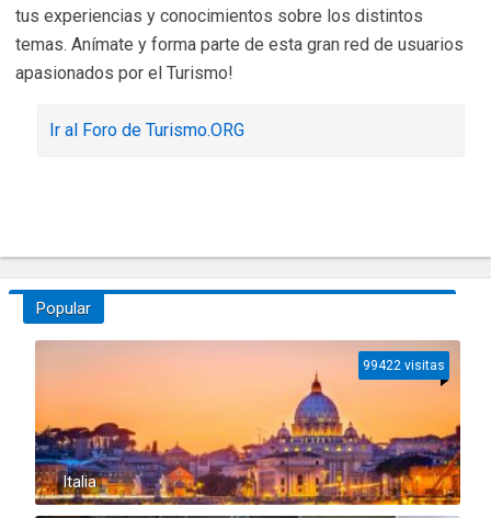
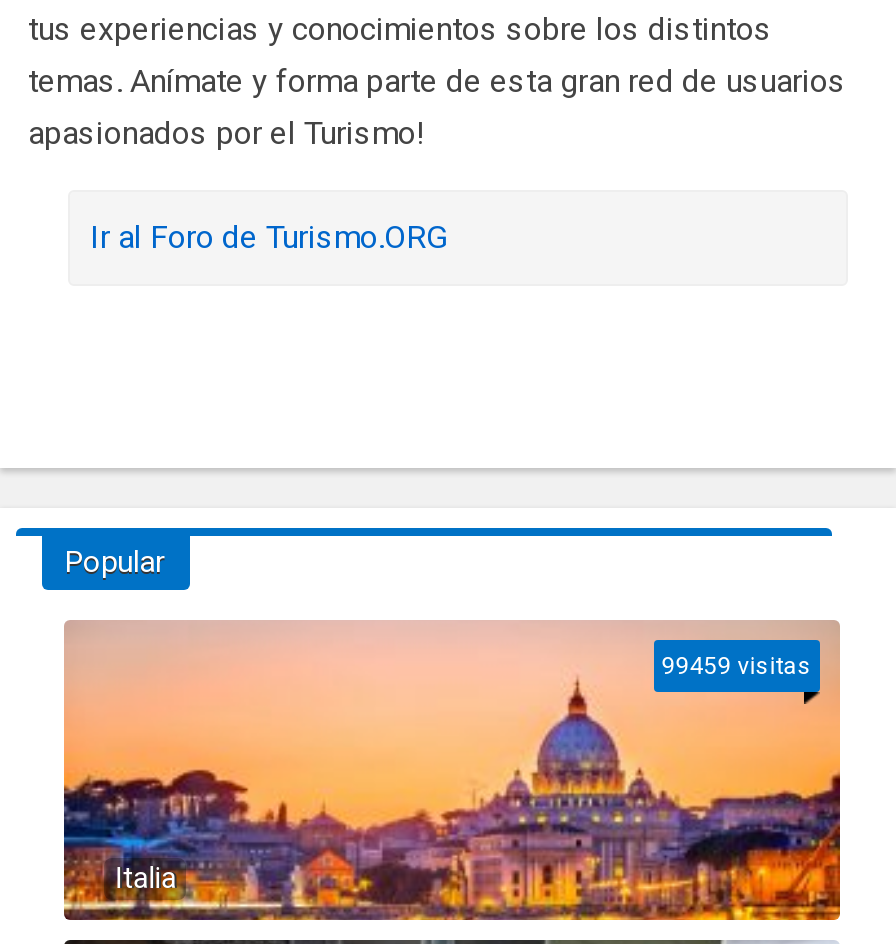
[363,358,445,373] 99422 visitas -> [662,652,812,680] 99459 visitas

